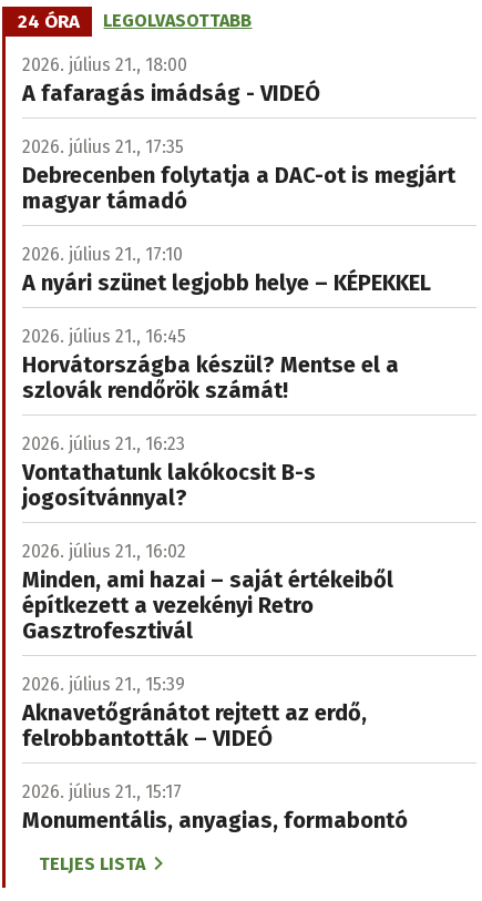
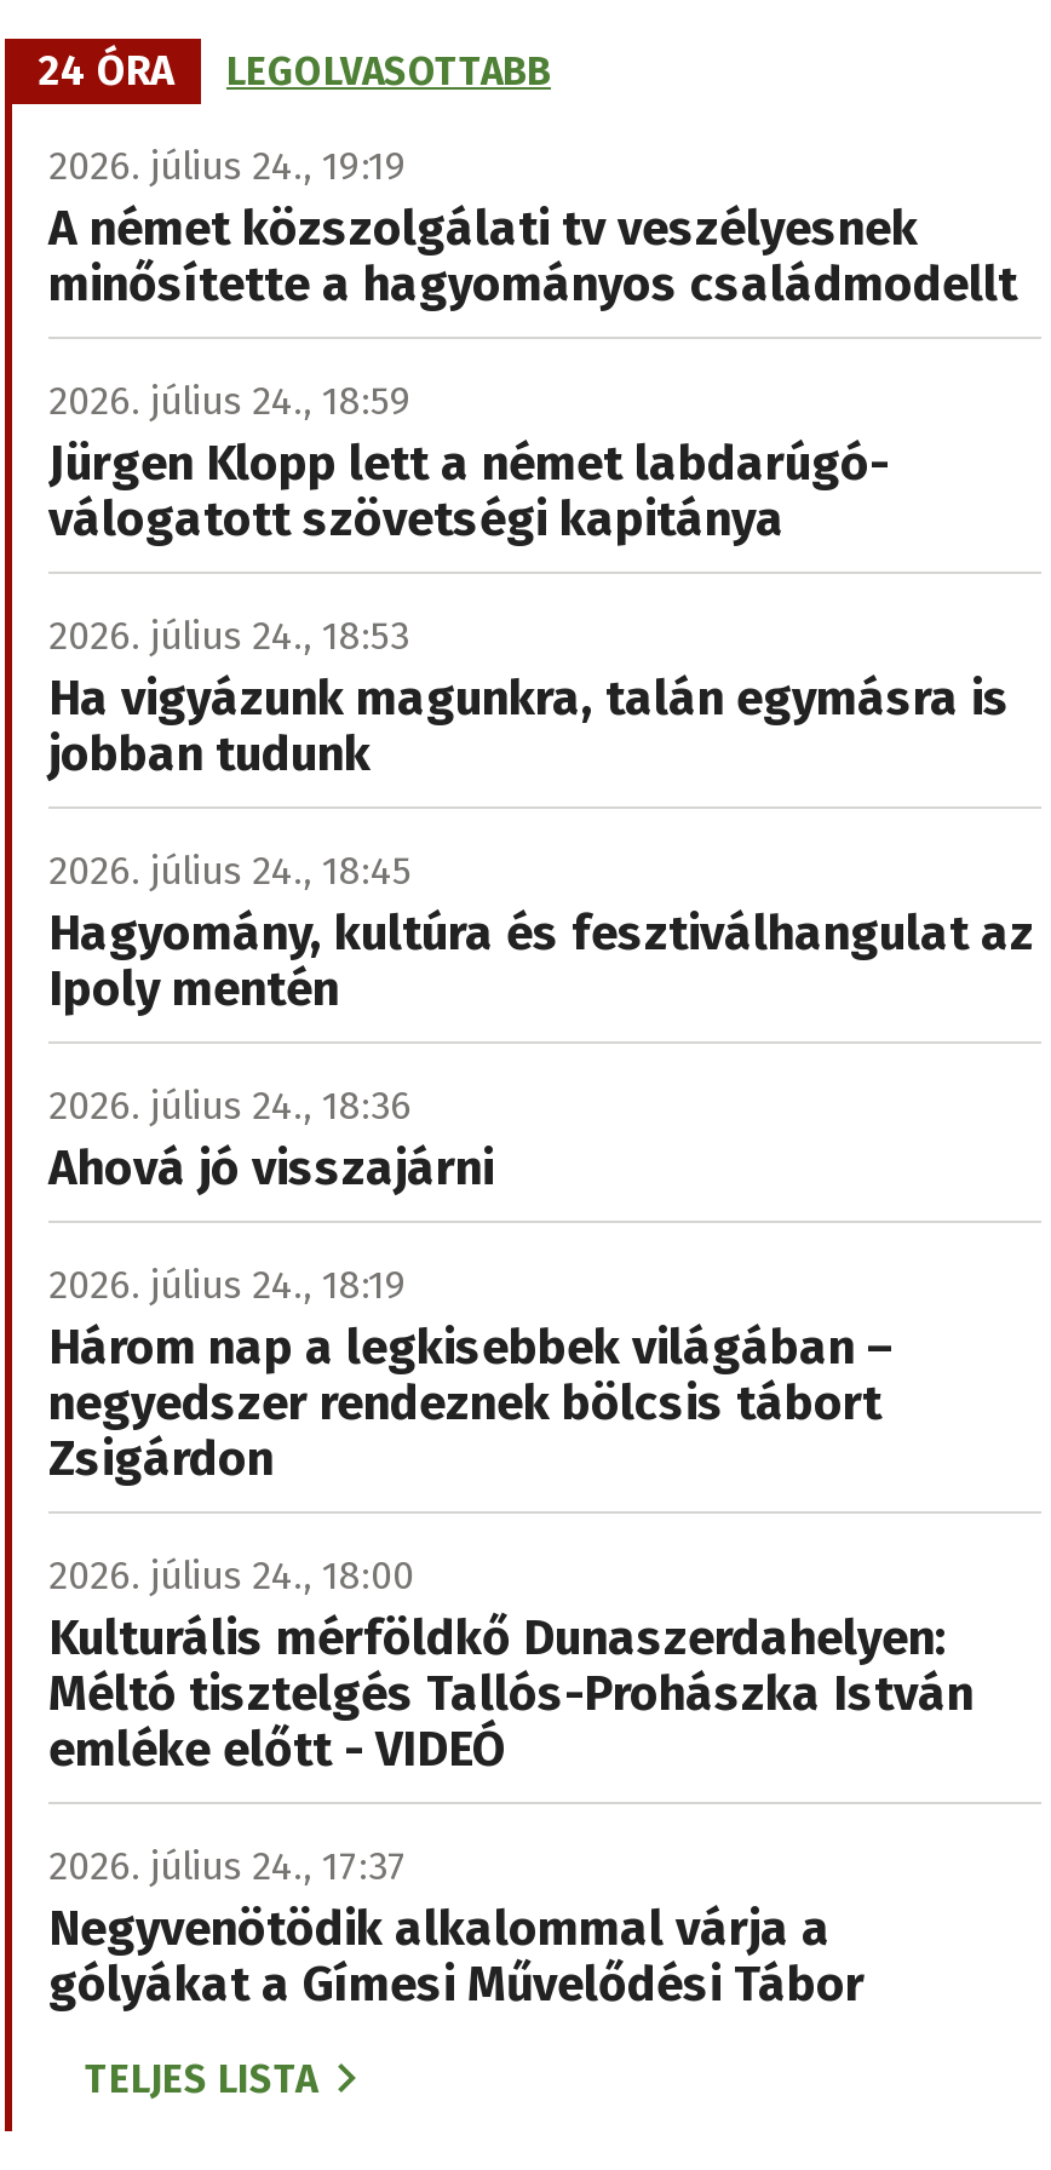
[22,54,320,107] 2026. július 21., 18:00 | A fafaragás imádság - VIDEÓ -> [48,143,1017,313] 2026. július 24., 19:19 | A német közszolgálati tv veszélyesnek | minősítette a hagyományos családmodellt
[22,136,455,214] 2026. július 21., 17:35 | Debrecenben folytatja a DAC-ot is megjárt | magyar támadó -> [48,378,889,548] 2026. július 24., 18:59 | Jürgen Klopp lett a német labdarúgó- | válogatott szövetségi kapitánya
[22,244,431,296] 2026. július 21., 17:10 | A nyári szünet legjobb helye – KÉPEKKEL -> [48,613,1010,783] 2026. július 24., 18:53 | Ha vigyázunk magunkra, talán egymásra is | jobban tudunk
[22,326,399,404] 2026. július 21., 16:45 | Horvátországba készül? Mentse el a | szlovák rendőrök számát! -> [48,848,1034,1017] 2026. július 24., 18:45 | Hagyomány, kultúra és fesztiválhangulat az | Ipoly mentén
[22,433,316,511] 2026. július 21., 16:23 | Vontathatunk lakókocsit B-s | jogosítvánnyal? -> [48,1083,494,1197] 2026. július 24., 18:36 | Ahová jó visszajárni
[22,541,393,644] 2026. július 21., 16:02 | Minden, ami hazai – saját értékeiből | építkezett a vezekényi Retro | Gasztrofesztivál -> [48,1262,896,1487] 2026. július 24., 18:19 | Három nap a legkisebbek világában – | negyedszer rendeznek bölcsis tábort | Zsigárdon
[22,674,367,751] 2026. július 21., 15:39 | Aknavetőgránátot rejtett az erdő, | felrobbantották – VIDEÓ -> [48,1553,974,1778] 2026. július 24., 18:00 | Kulturális mérföldkő Dunaszerdahelyen: | Méltó tisztelgés Tallós-Prohászka István | emléke előtt - VIDEÓ
[22,781,408,834] 2026. július 21., 15:17 | Monumentális, anyagias, formabontó -> [48,1843,865,2013] 2026. július 24., 17:37 | Negyvenötödik alkalommal várja a | gólyákat a Gímesi Művelődési Tábor

